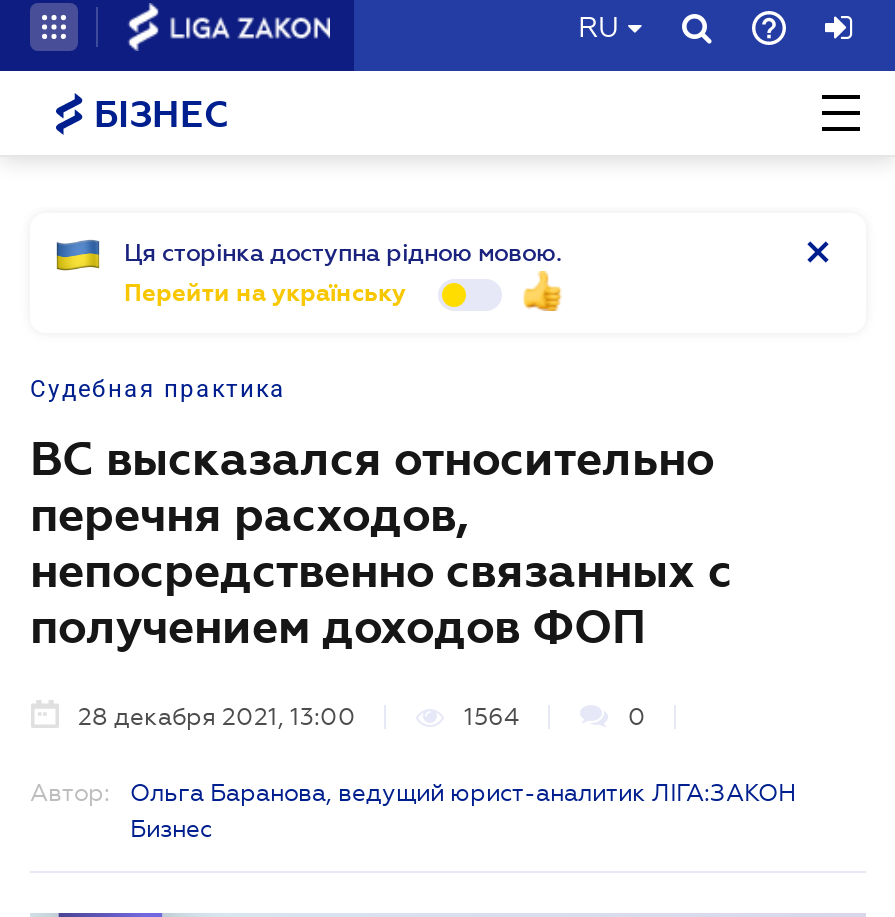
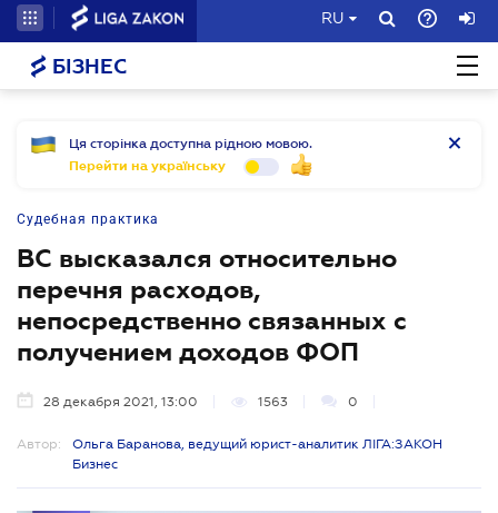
[464,703,520,731] 1564 -> [258,394,288,410] 1563

